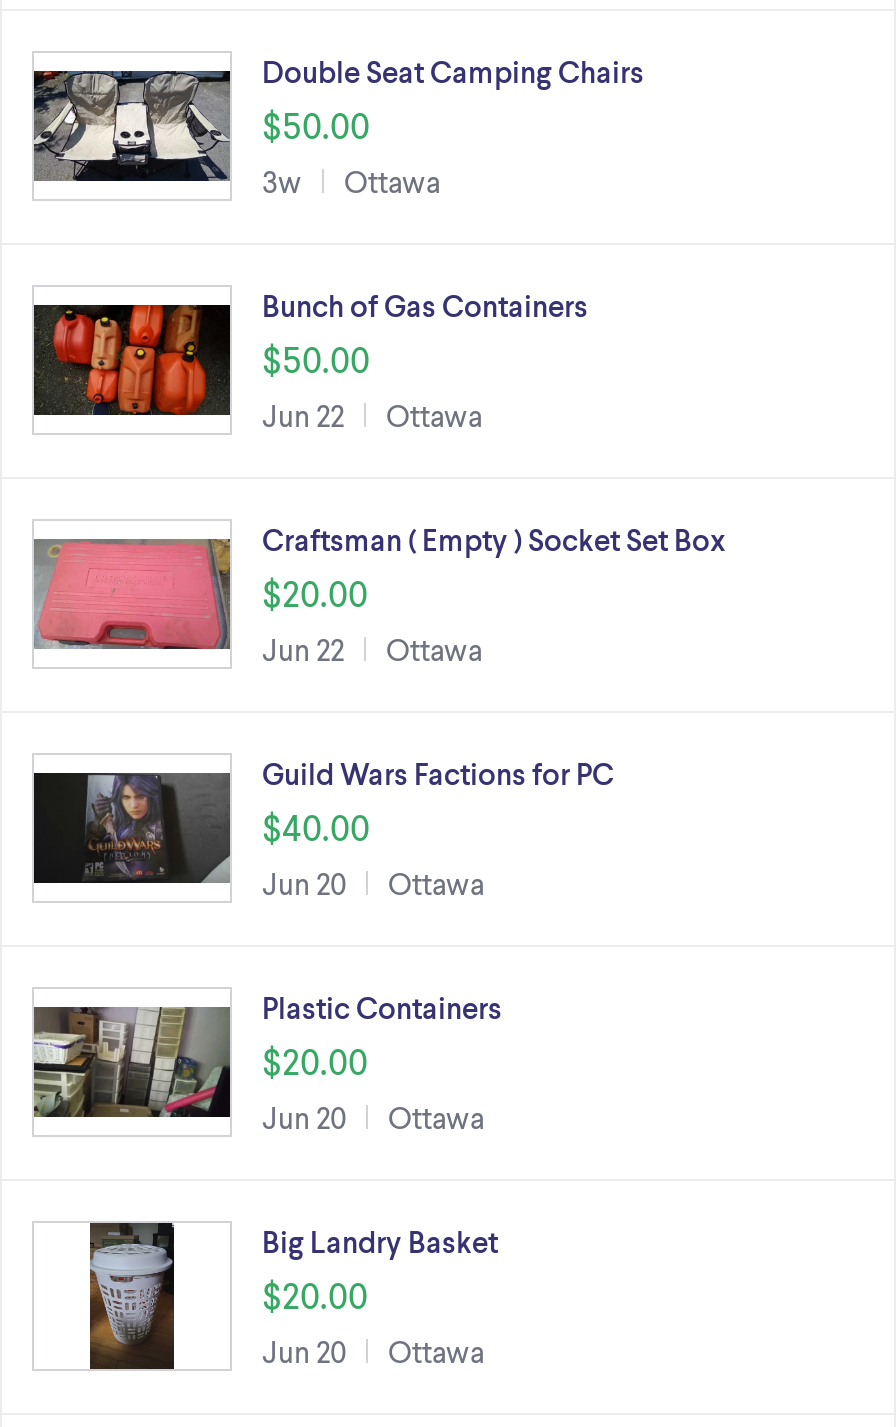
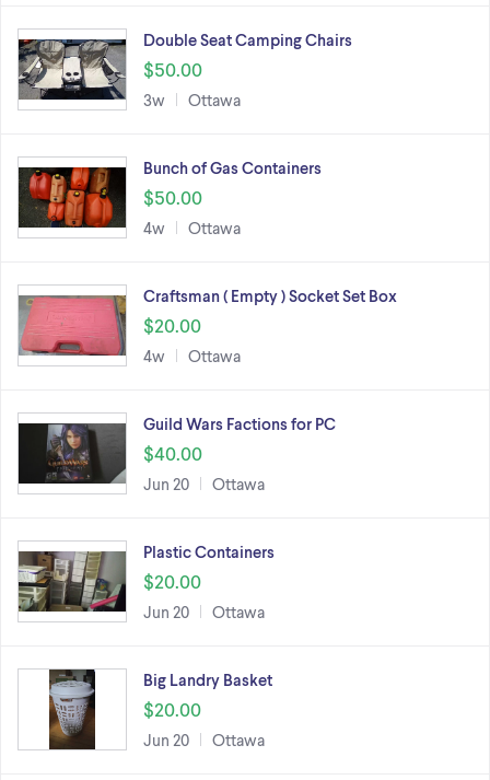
[262,397,482,433] Jun 22 Ottawa -> [143,218,241,238] 4w Ottawa
[262,631,482,667] Jun 22 Ottawa -> [143,346,241,366] 4w Ottawa

